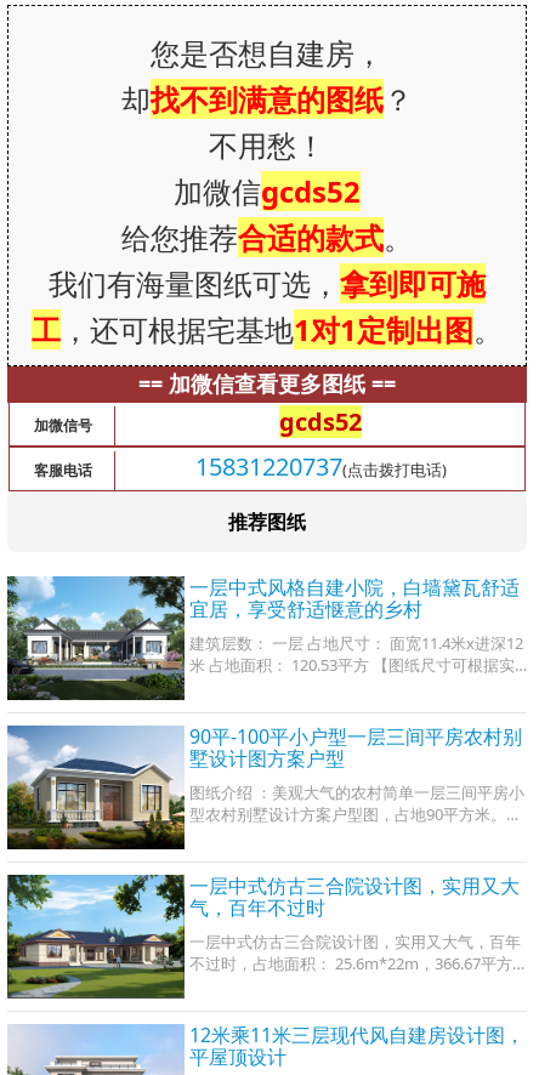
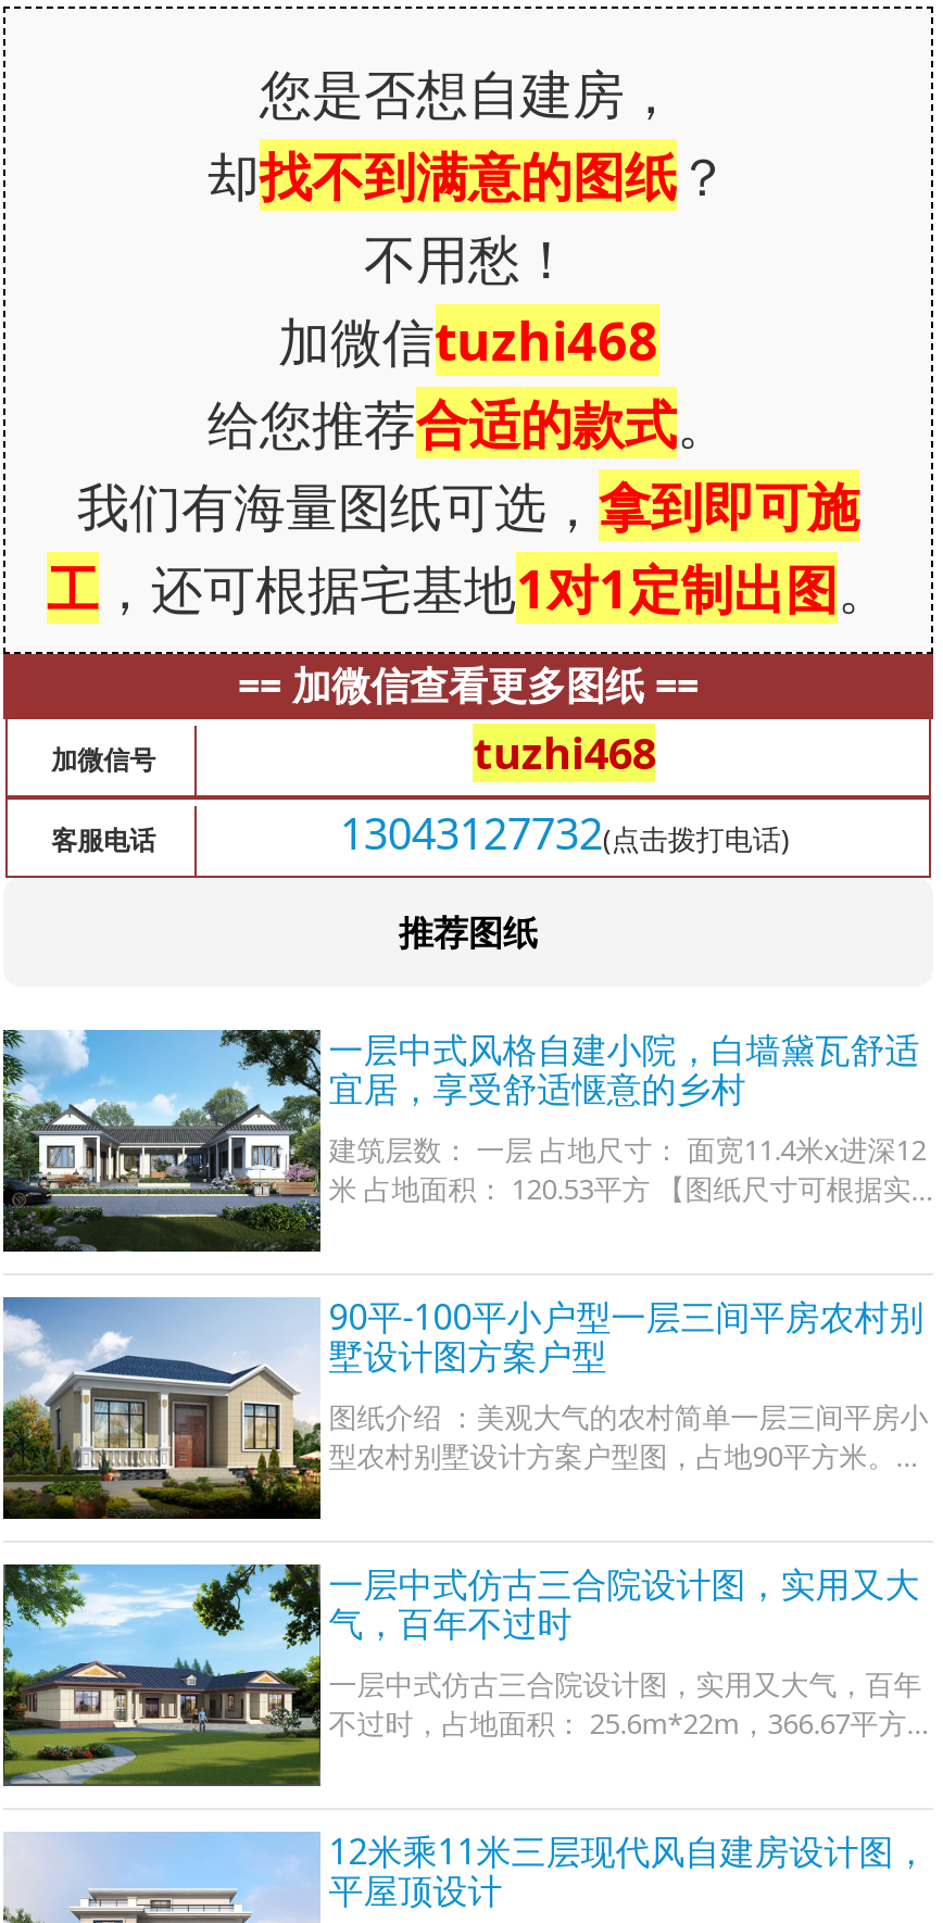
[174,172,361,212] 加微信gcds52 -> [278,305,658,377] 加微信tuzhi468
[280,406,362,438] gcds52 -> [473,724,656,783] tuzhi468
[195,451,447,483] 15831220737(点击拨打电话) -> [340,805,790,864] 13043127732(点击拨打电话)

